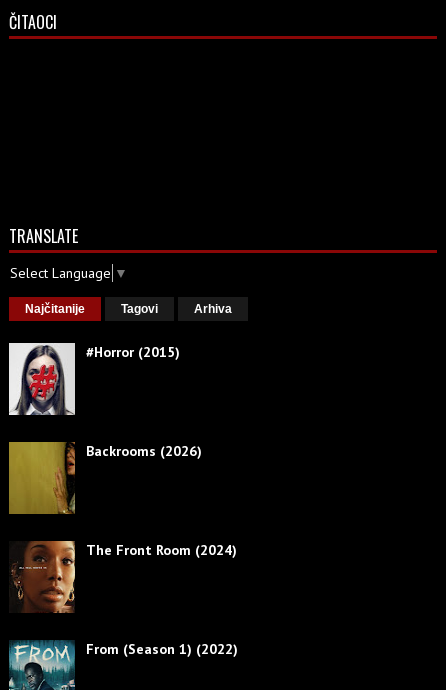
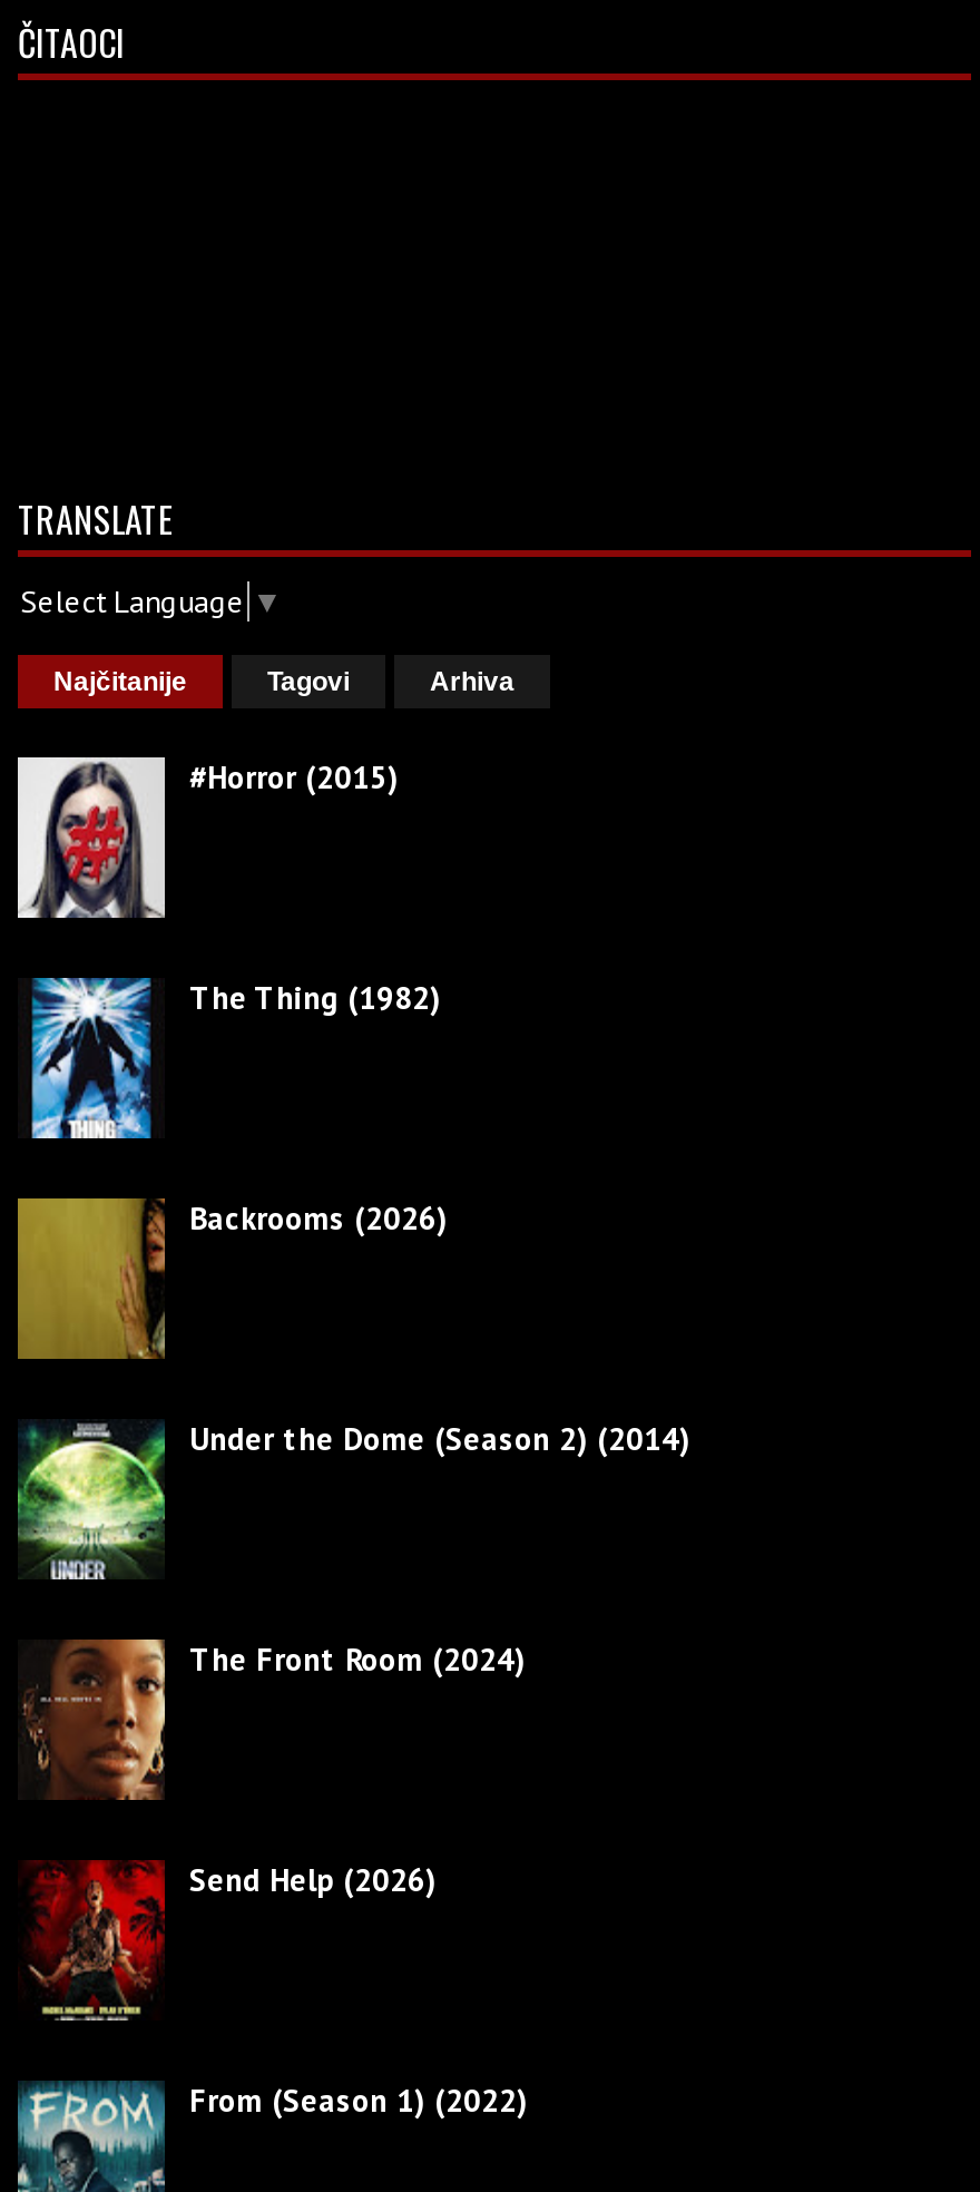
none -> [18,976,441,1141] [image] | The Thing (1982)
none -> [16,1419,690,1582] [image] | Under the Dome (Season 2) (2014)
none -> [22,1858,437,2023] [image] | Send Help (2026)

